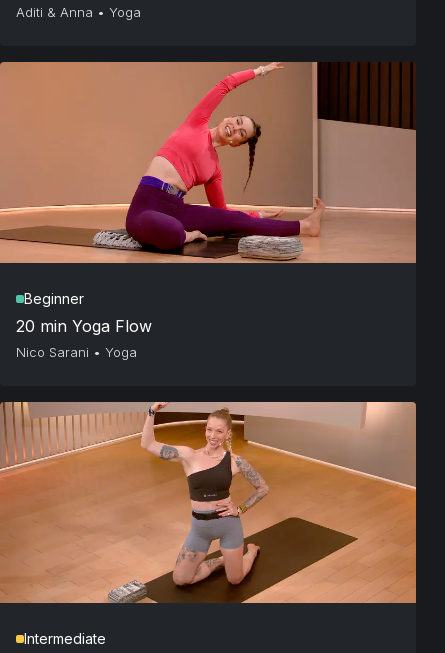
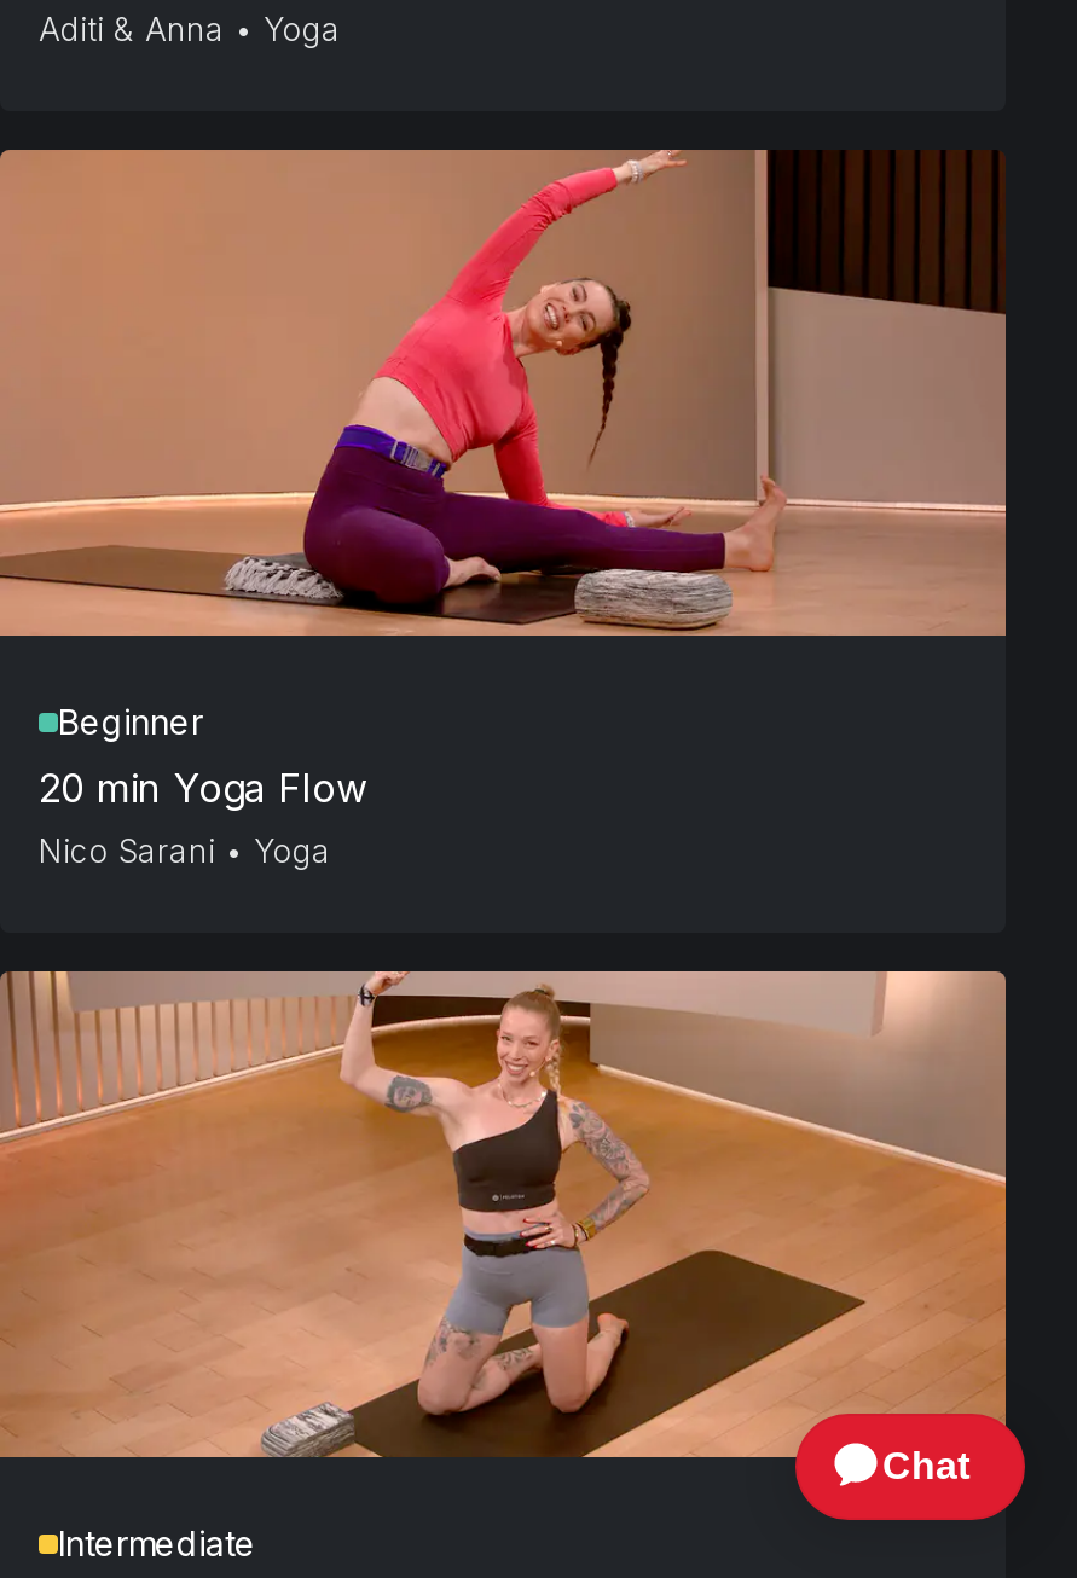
[329,585,424,629] [image] -> [793,1411,1027,1522] [image]

